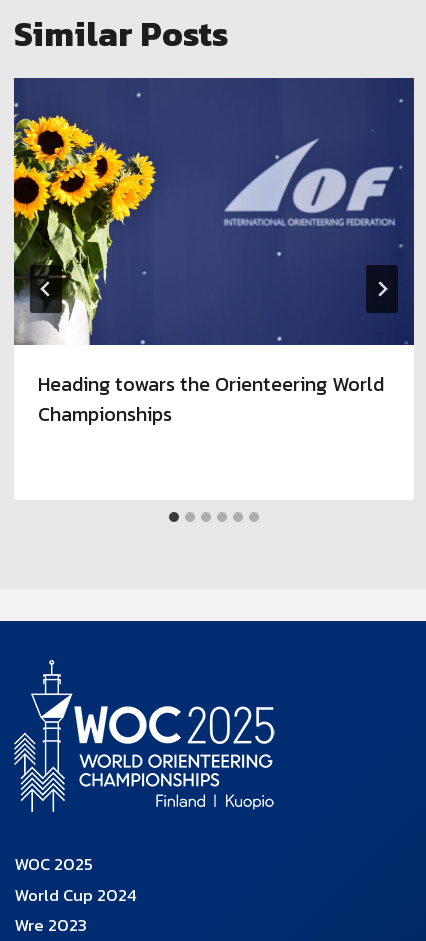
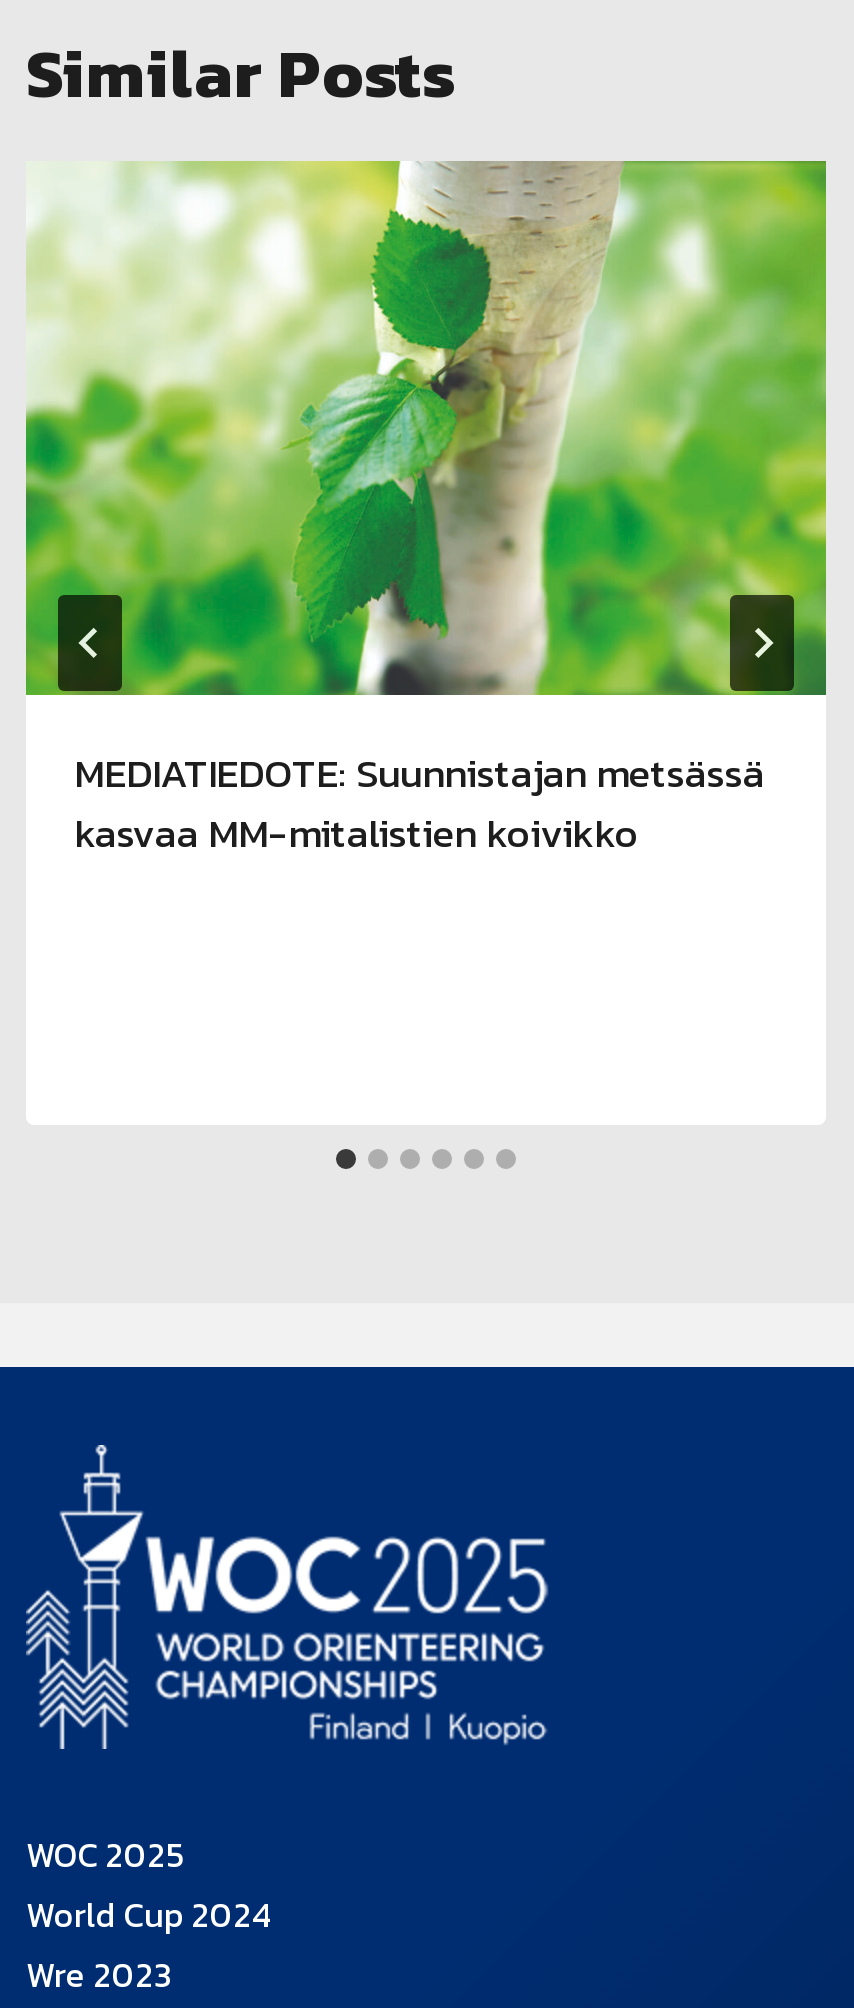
[13,77,415,429] [image] | Heading towars the Orienteering World | Championships -> [24,160,828,863] [image] | MEDIATIEDOTE: Suunnistajan metsässä | kasvaa MM-mitalistien koivikko

